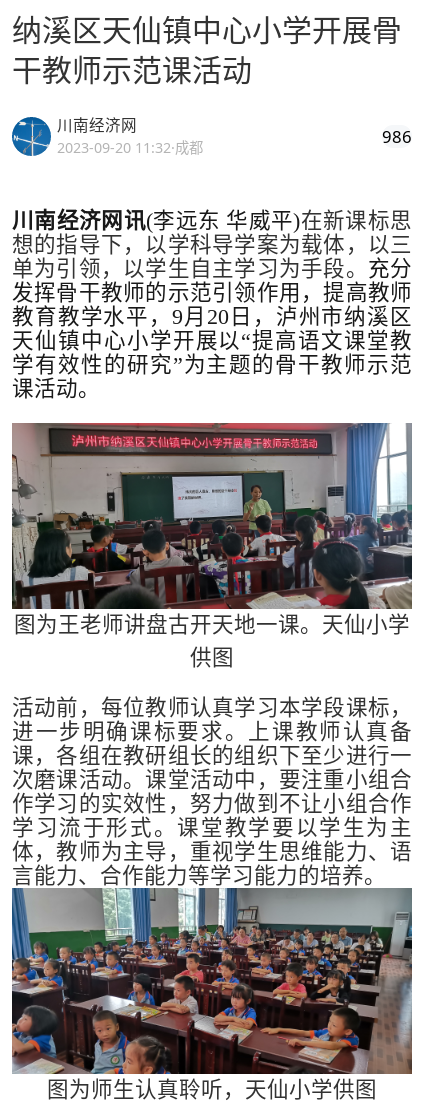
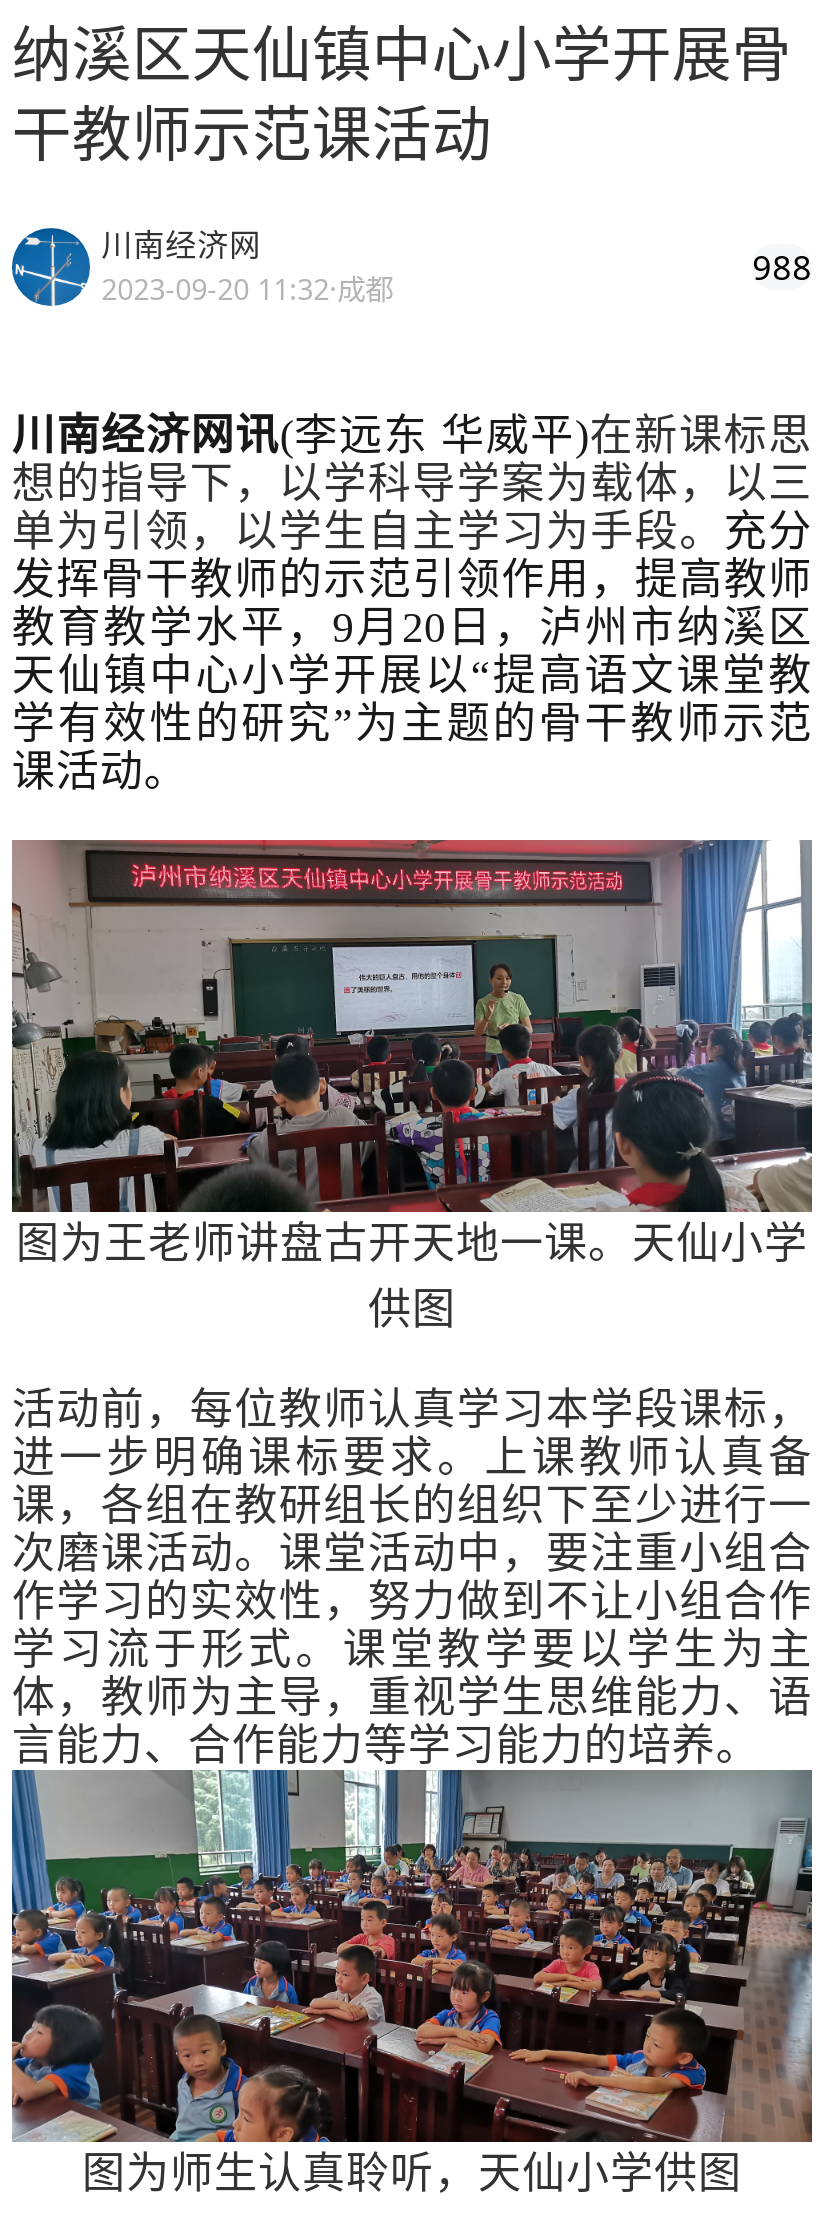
[382,125,412,148] 986 -> [752,243,812,289] 988

